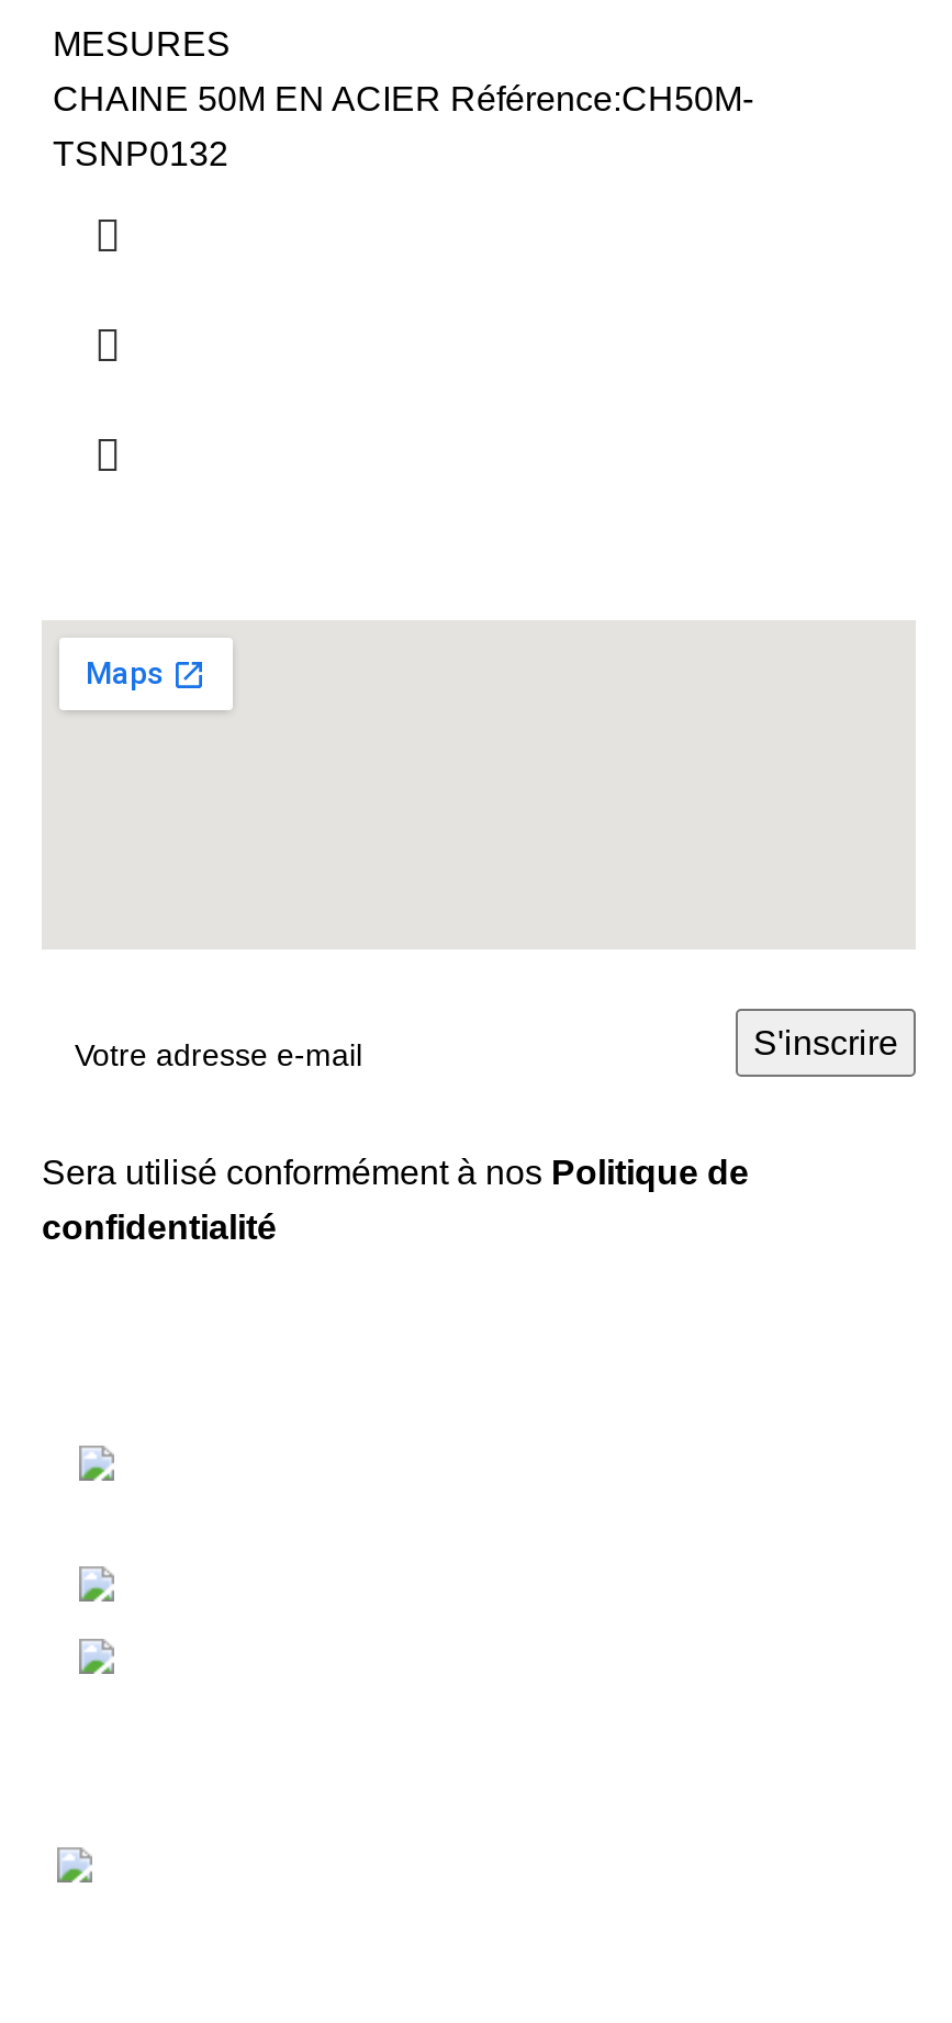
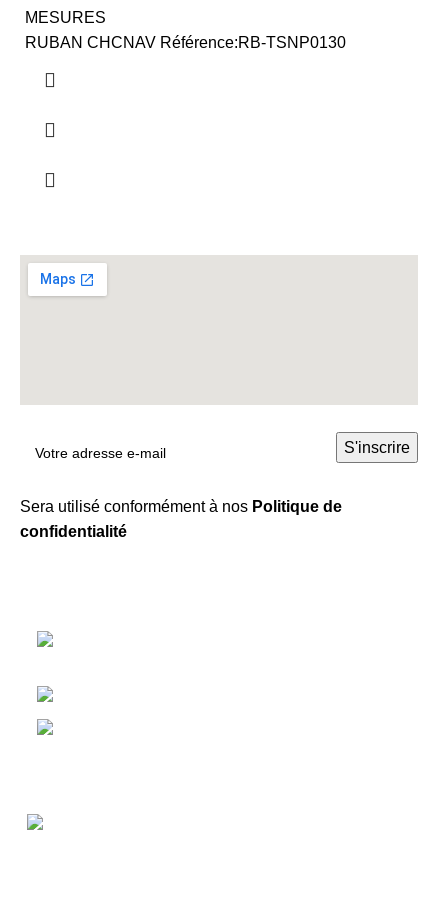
[53,81,753,173] CHAINE 50M EN ACIER Référence:CH50M- | TSNP0132 -> [25,34,346,51] RUBAN CHCNAV Référence:RB-TSNP0130

